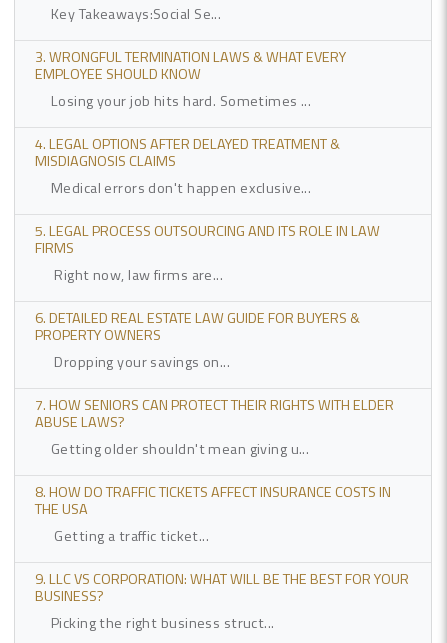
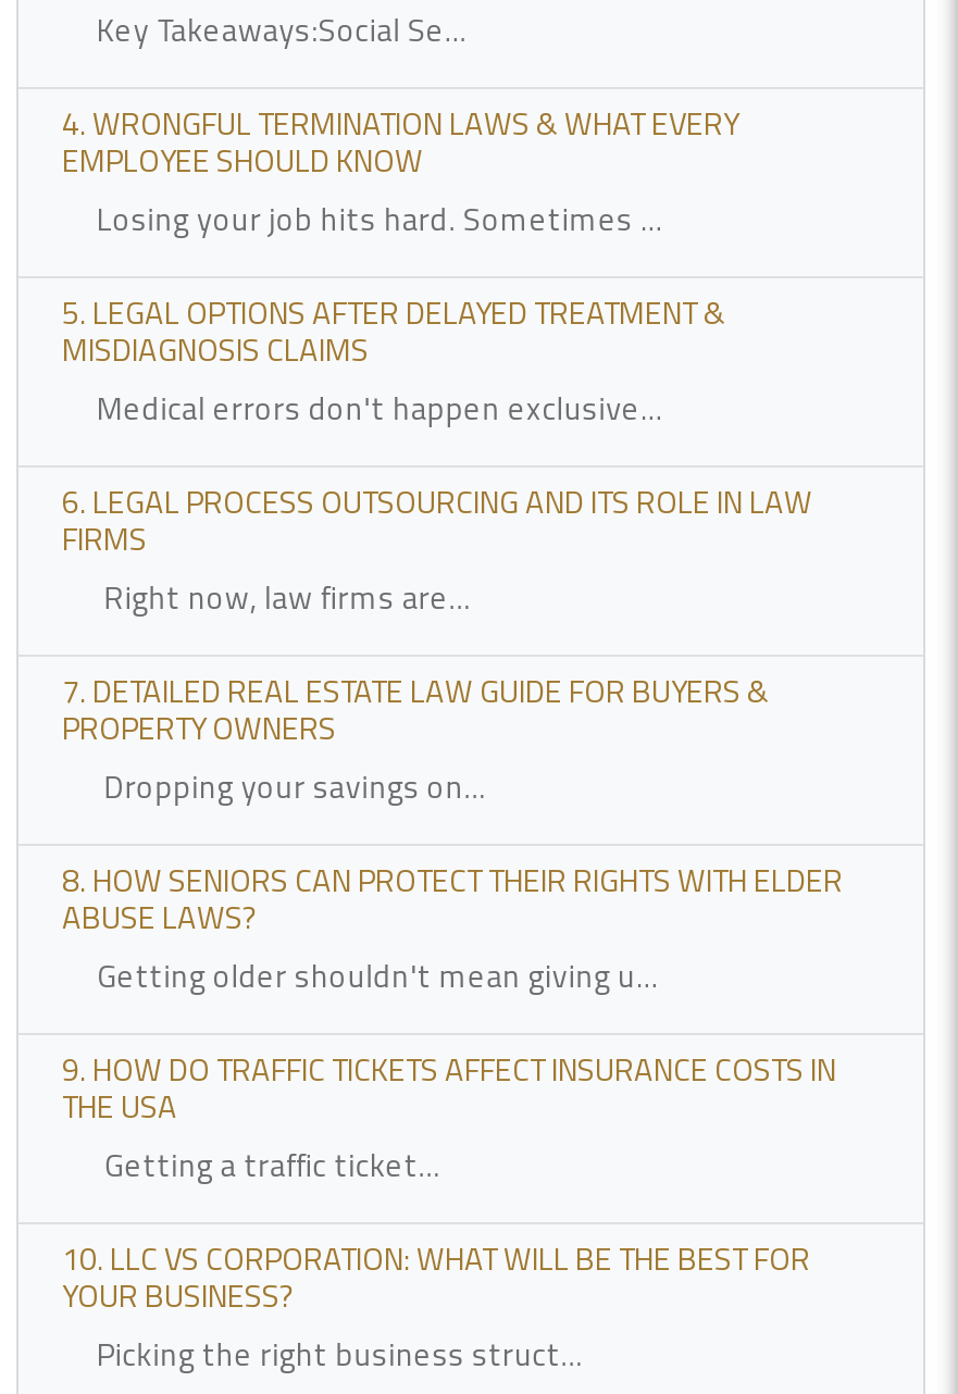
[35,46,346,68] 3. WRONGFUL TERMINATION LAWS & WHAT EVERY -> [62,100,738,148] 4. WRONGFUL TERMINATION LAWS & WHAT EVERY
[35,133,340,155] 4. LEGAL OPTIONS AFTER DELAYED TREATMENT & -> [62,289,725,337] 5. LEGAL OPTIONS AFTER DELAYED TREATMENT &
[35,220,380,242] 5. LEGAL PROCESS OUTSOURCING AND ITS ROLE IN LAW -> [62,478,812,526] 6. LEGAL PROCESS OUTSOURCING AND ITS ROLE IN LAW
[35,307,360,329] 6. DETAILED REAL ESTATE LAW GUIDE FOR BUYERS & -> [62,668,769,715] 7. DETAILED REAL ESTATE LAW GUIDE FOR BUYERS &
[35,394,394,416] 7. HOW SENIORS CAN PROTECT THEIR RIGHTS WITH ELDER -> [62,857,843,905] 8. HOW SENIORS CAN PROTECT THEIR RIGHTS WITH ELDER
[35,481,391,503] 8. HOW DO TRAFFIC TICKETS AFFECT INSURANCE COSTS IN -> [62,1046,836,1094] 9. HOW DO TRAFFIC TICKETS AFFECT INSURANCE COSTS IN
[35,568,409,607] 9. LLC VS CORPORATION: WHAT WILL BE THE BEST FOR YOUR | BUSINESS? -> [62,1235,810,1320] 10. LLC VS CORPORATION: WHAT WILL BE THE BEST FOR | YOUR BUSINESS?

